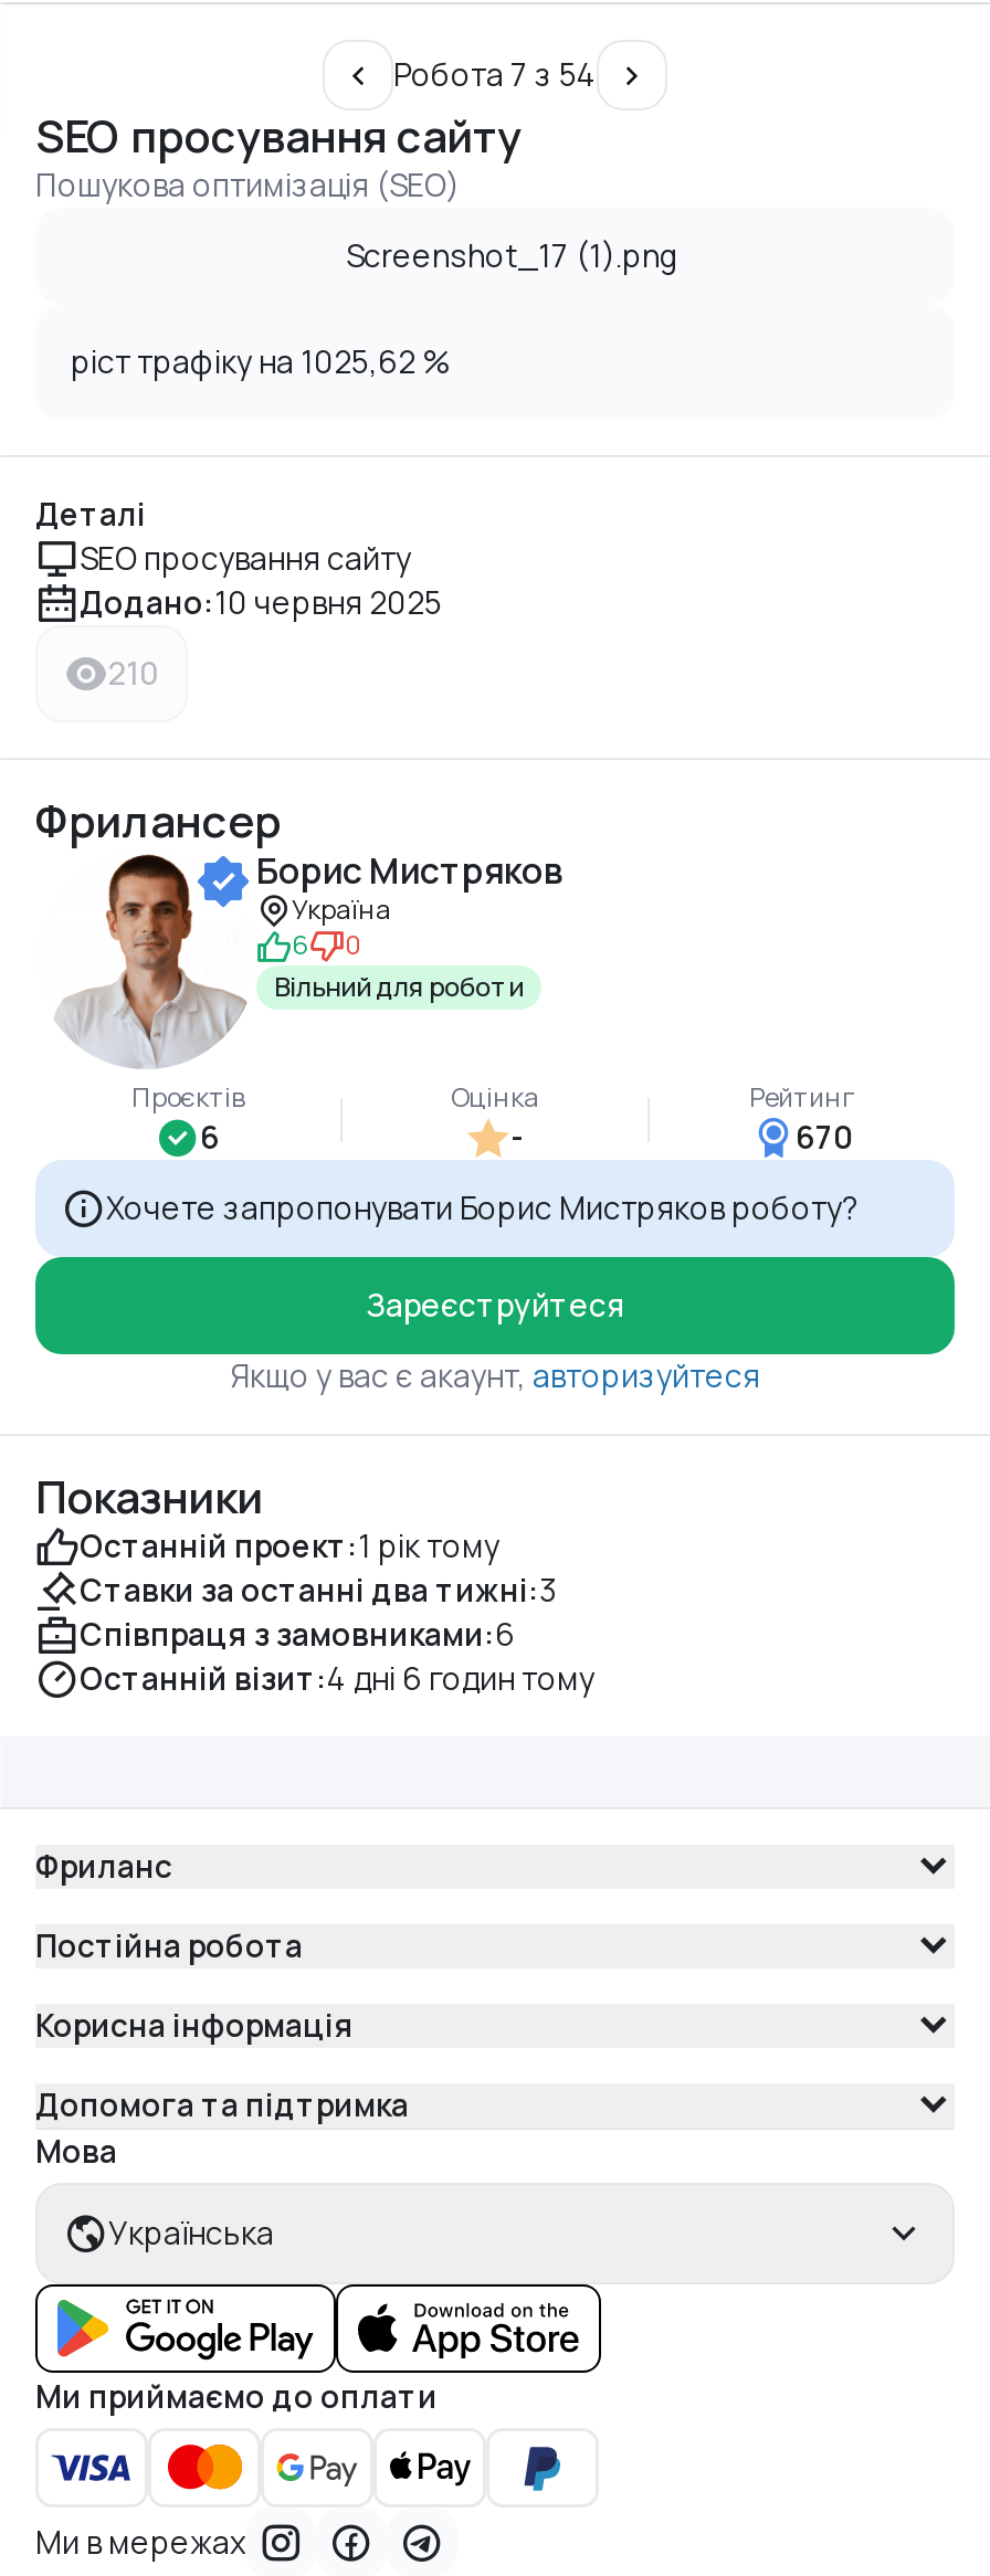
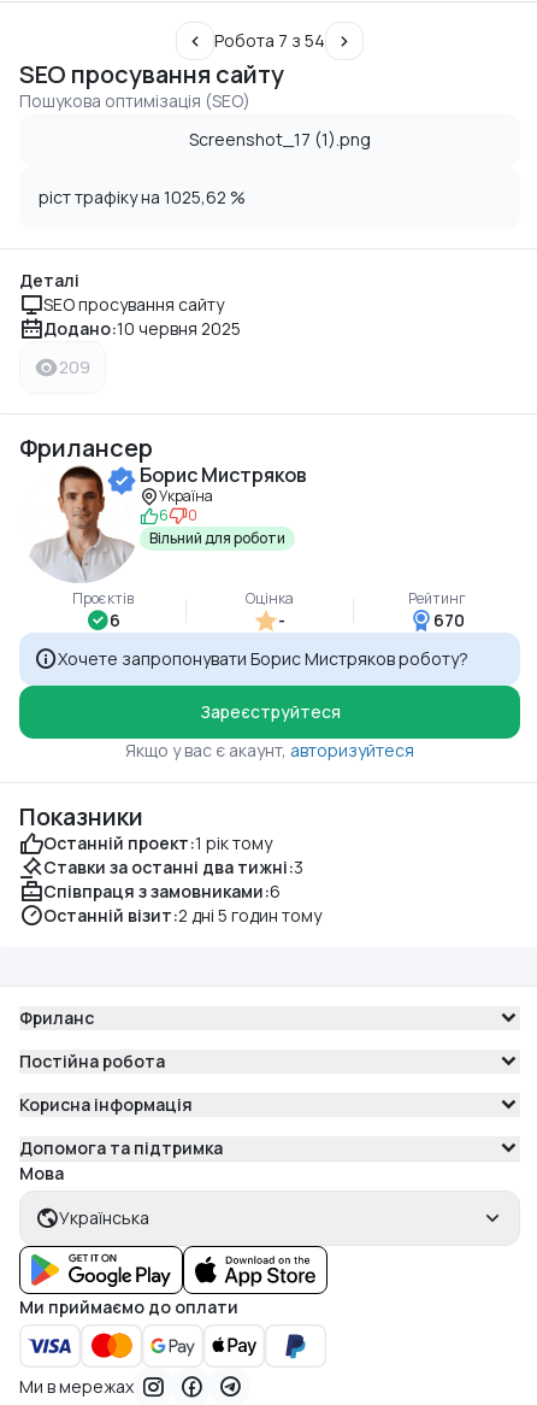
[108,652,159,694] 210 -> [59,355,90,378] 209
[80,1657,594,1699] Останній візит: 4 дні 6 годин тому -> [43,904,321,927] Останній візит: 2 дні 5 годин тому

